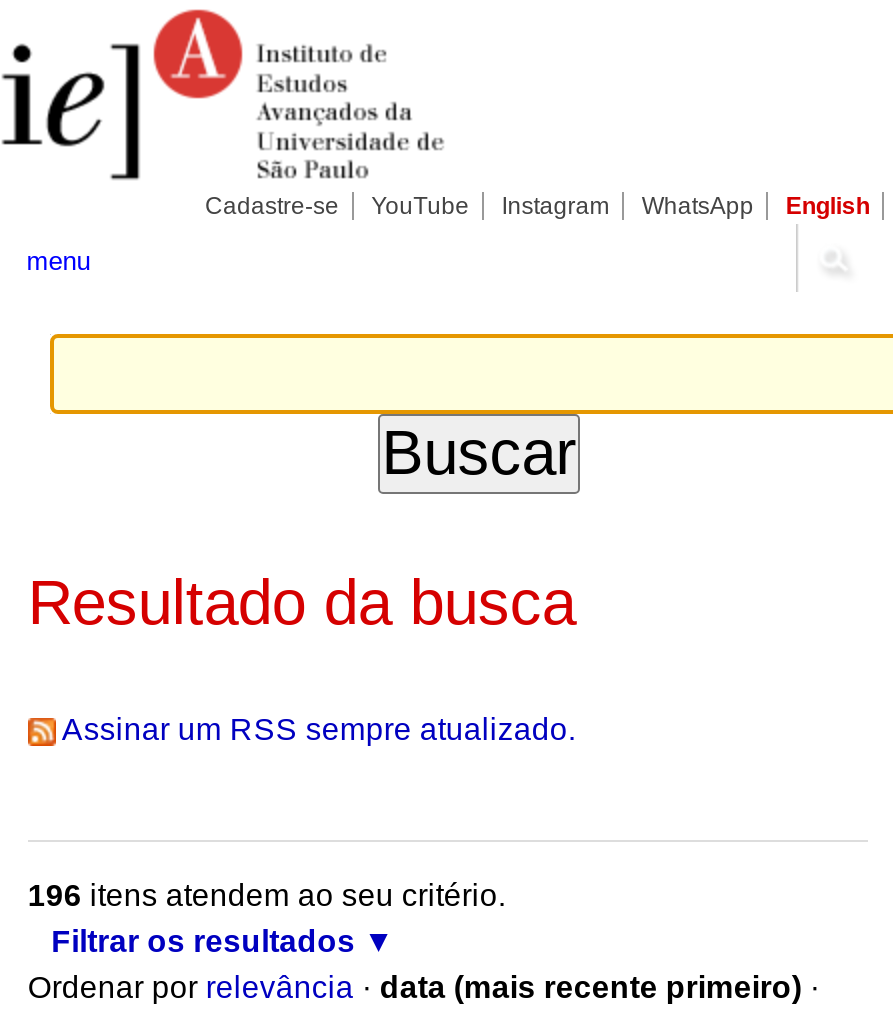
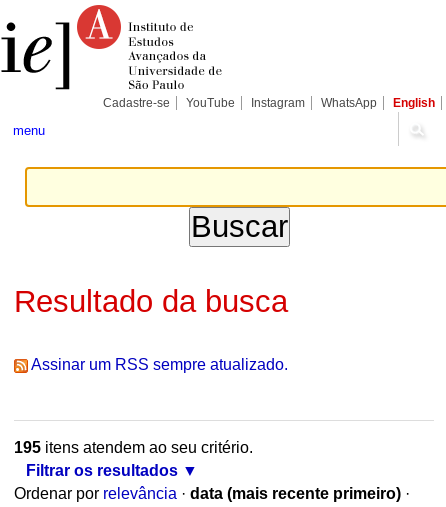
[28,879,506,913] 196 itens atendem ao seu critério. -> [14,439,253,456] 195 itens atendem ao seu critério.

